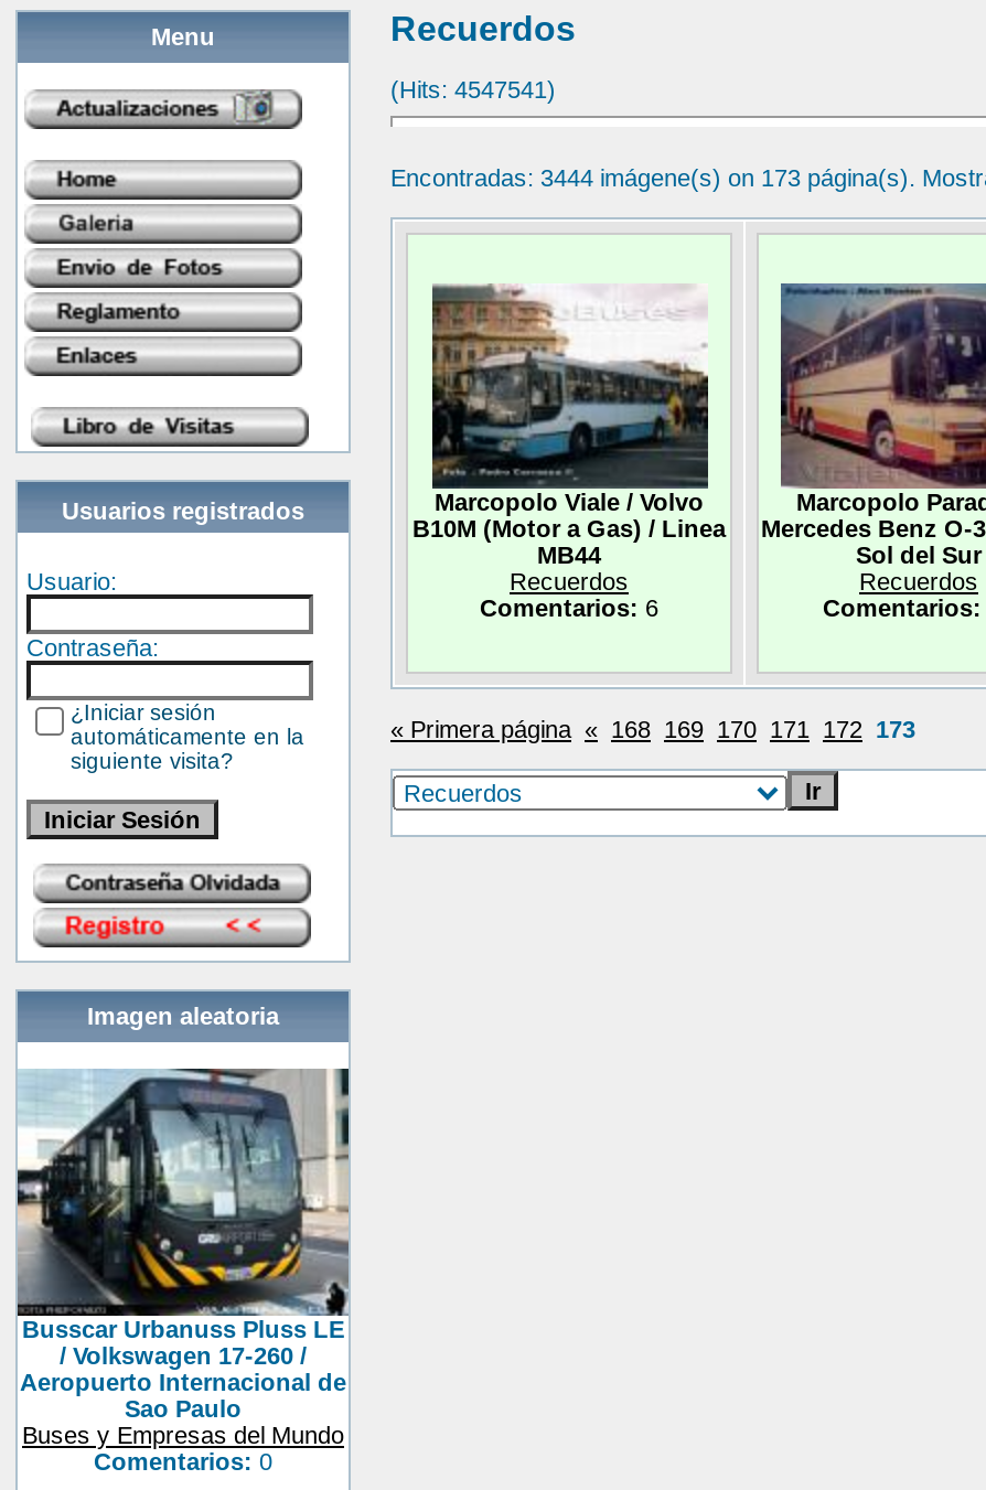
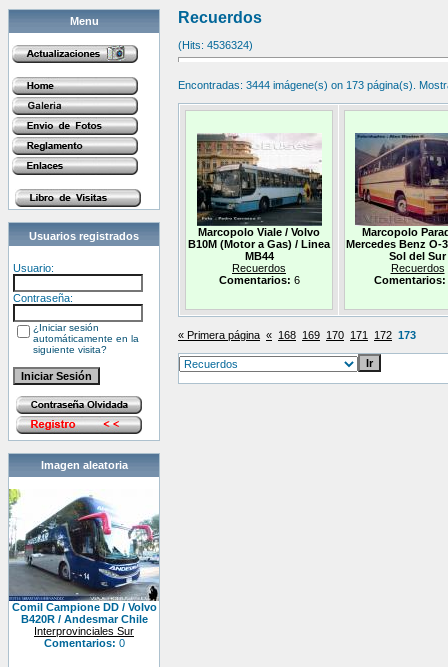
[390,76,556,103] (Hits: 4547541) -> [178,39,253,51] (Hits: 4536324)
[18,1066,351,1448] [image] | Busscar Urbanuss Pluss LE | / Volkswagen 17-260 / | Aeropuerto Internacional de | Sao Paulo | Buses y Empresas del Mundo -> [8,488,159,637] [image] | Comil Campione DD / Volvo | B420R / Andesmar Chile | Interprovinciales Sur

